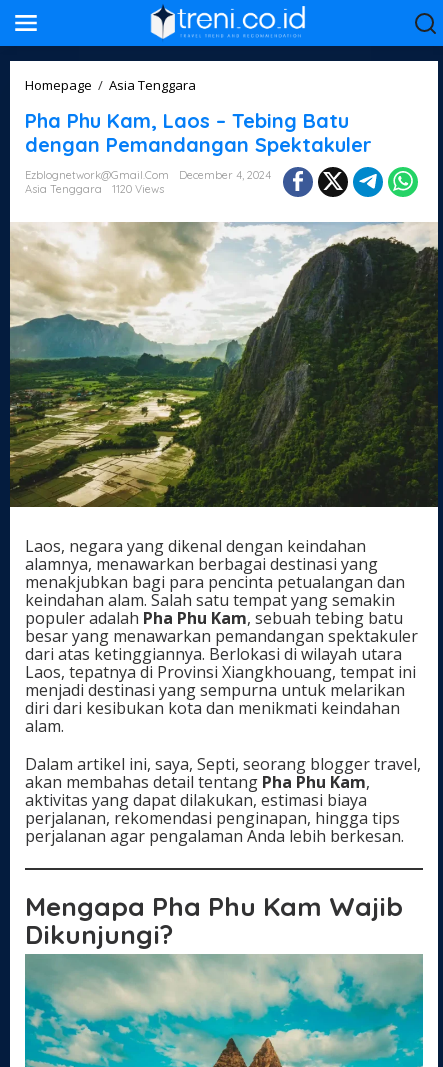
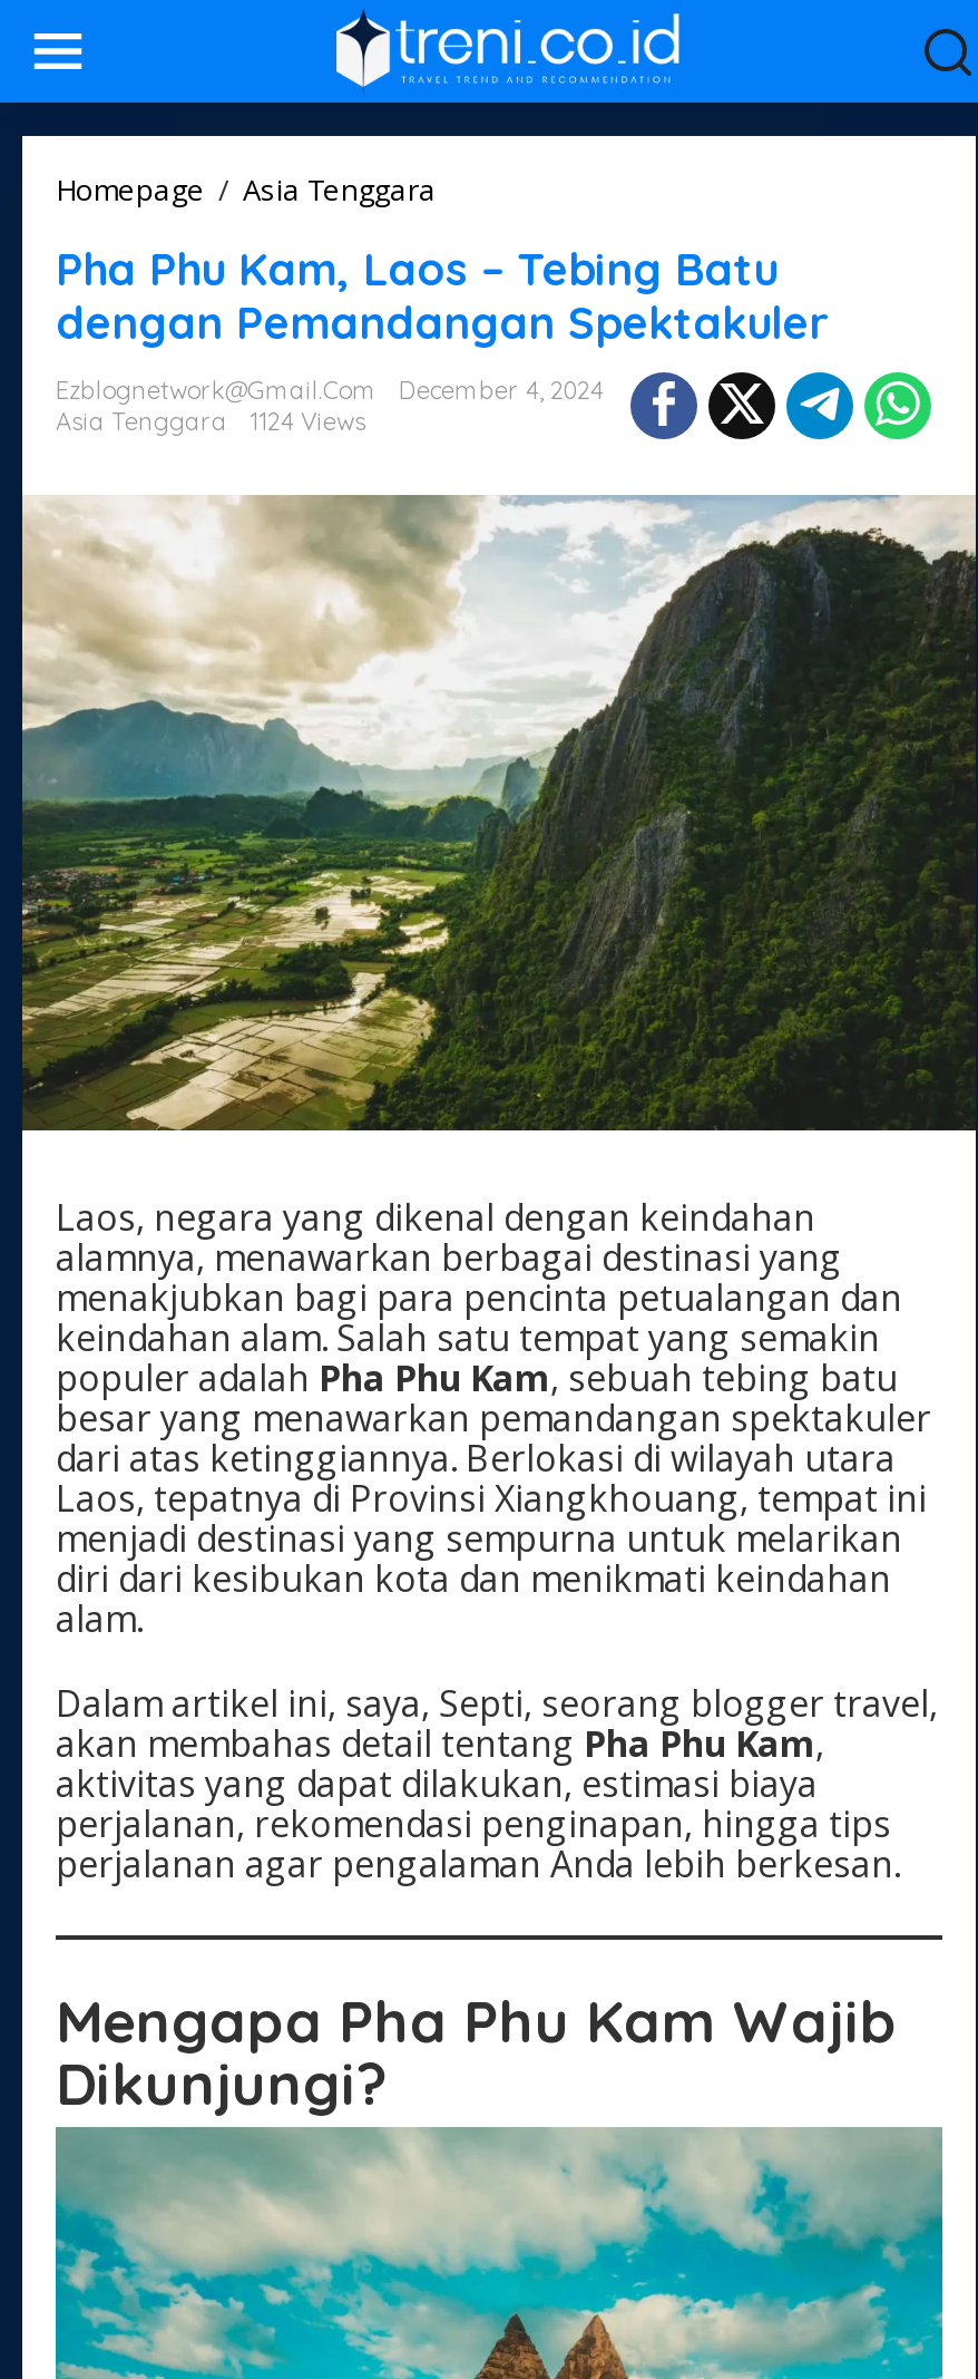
[112,182,164,196] 1120 Views -> [250,406,365,437] 1124 Views

